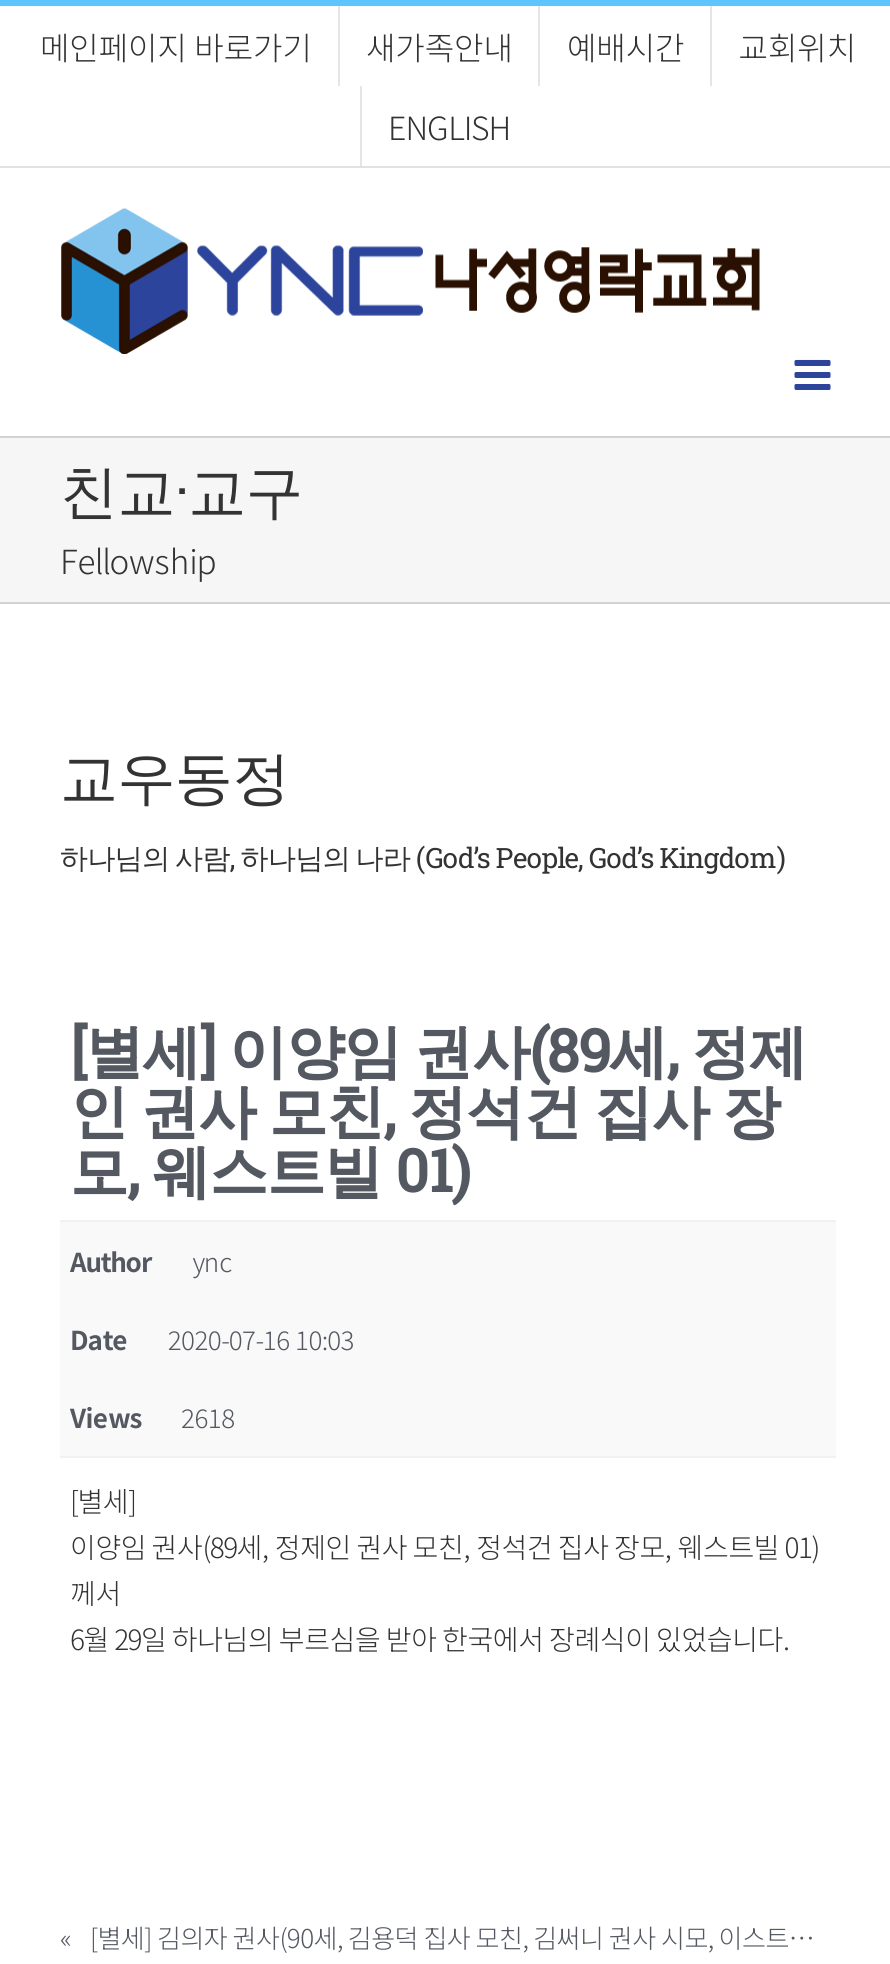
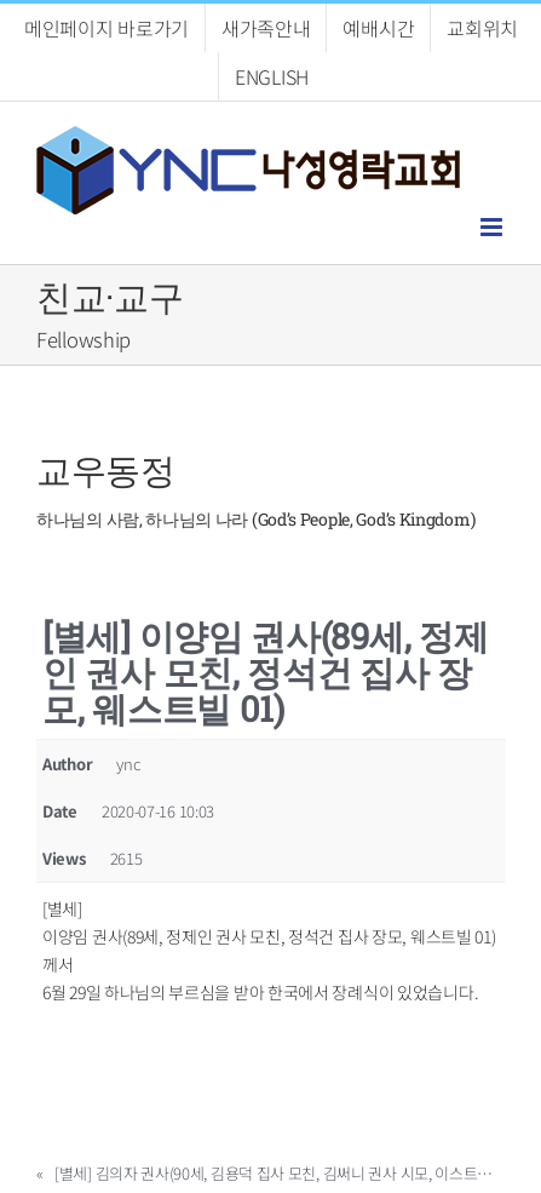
[70,1397,235,1435] Views 2618 -> [42,847,142,870] Views 2615

